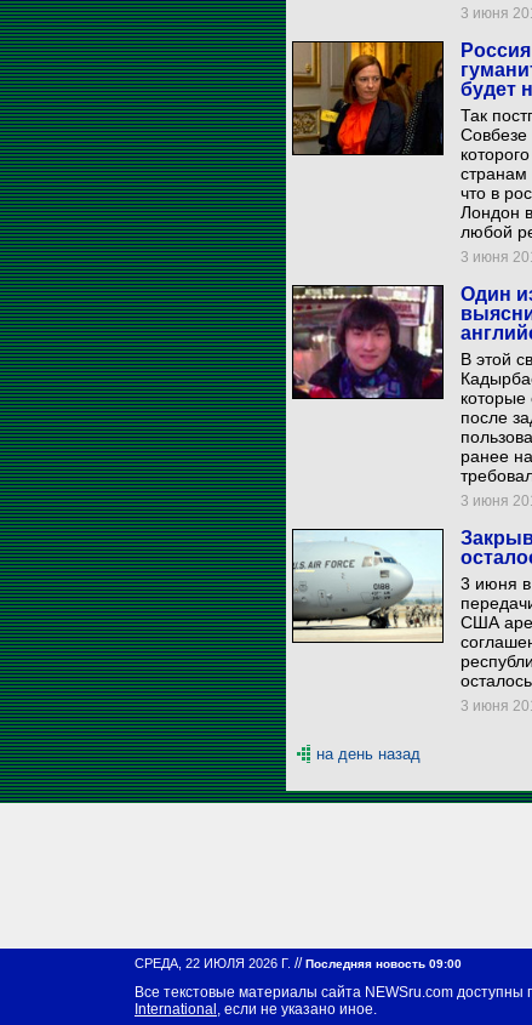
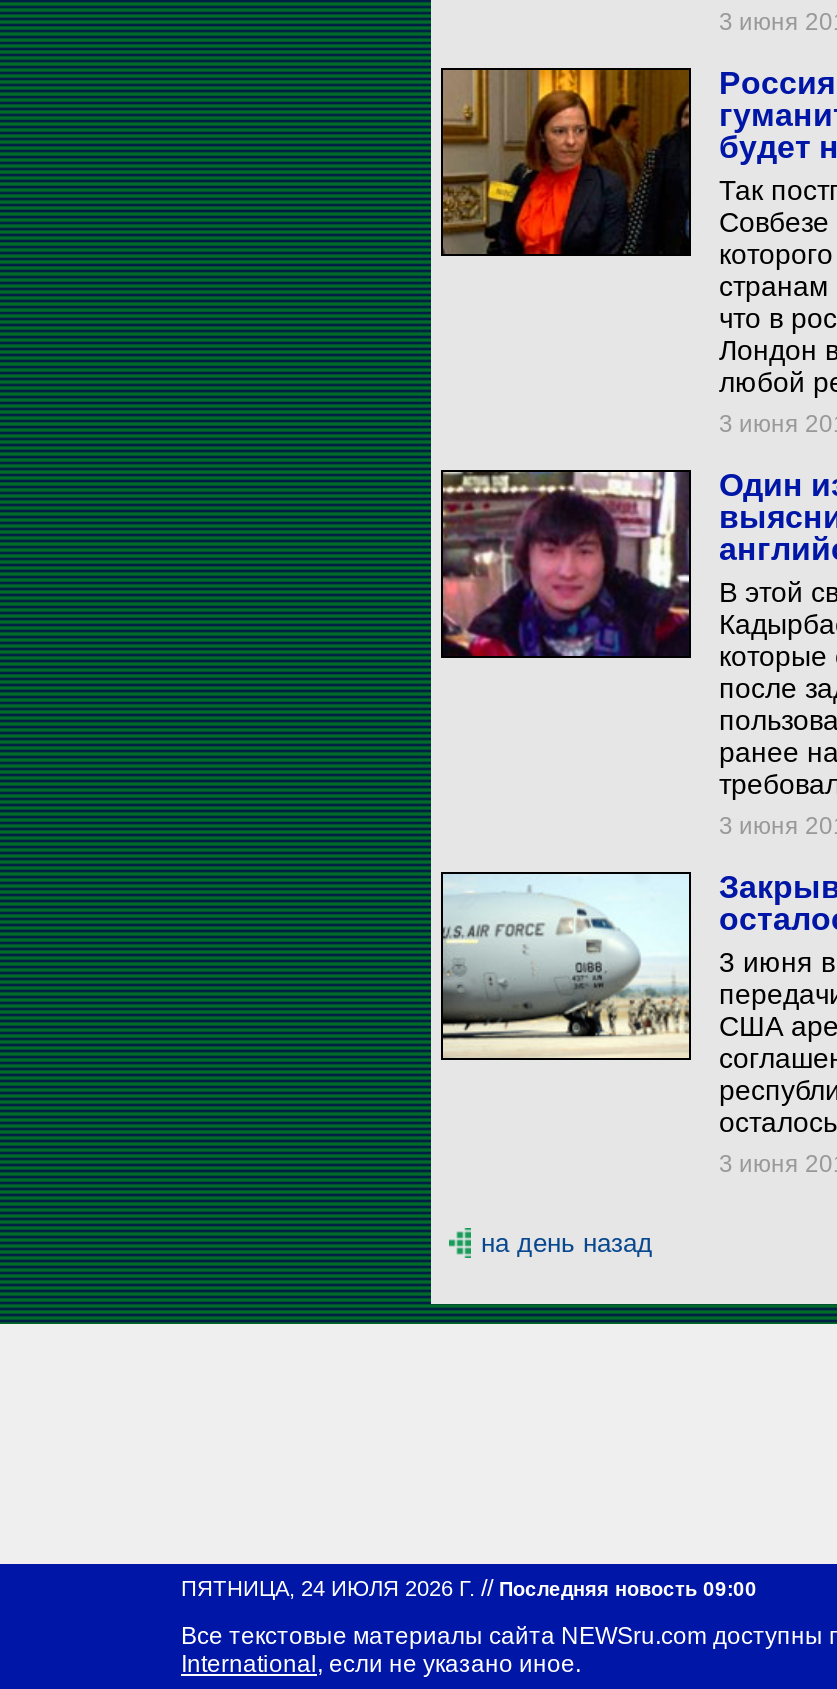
[135,955,462,972] СРЕДА, 22 ИЮЛЯ 2026 Г. // Последняя новость 09:00 -> [181,1574,757,1602] ПЯТНИЦА, 24 ИЮЛЯ 2026 Г. // Последняя новость 09:00

